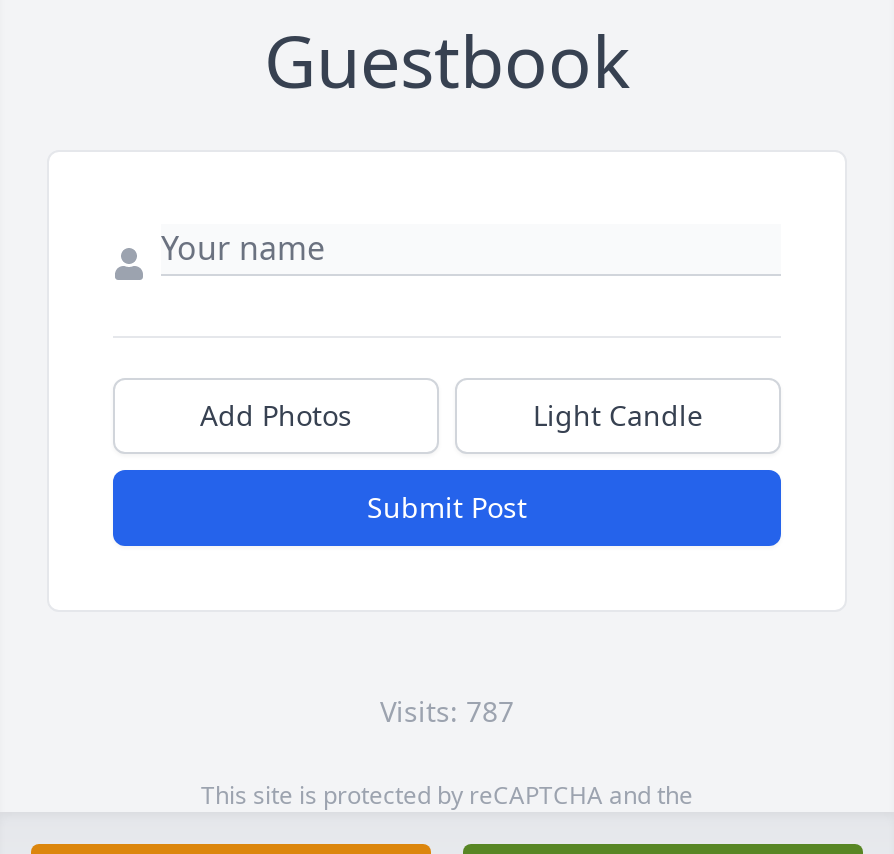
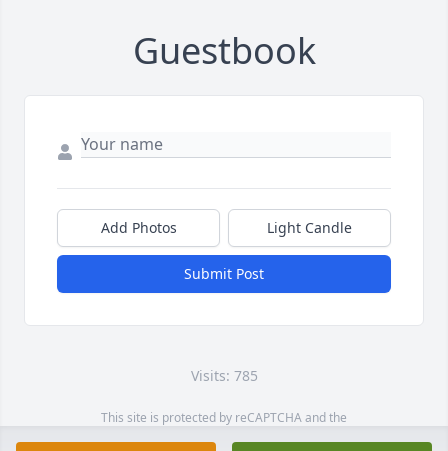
[380,692,514,730] Visits: 787 -> [190,366,257,385] Visits: 785

